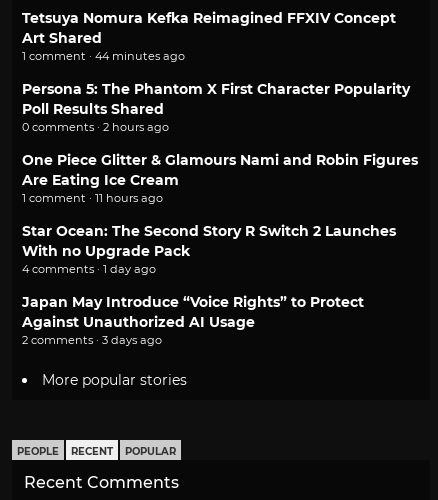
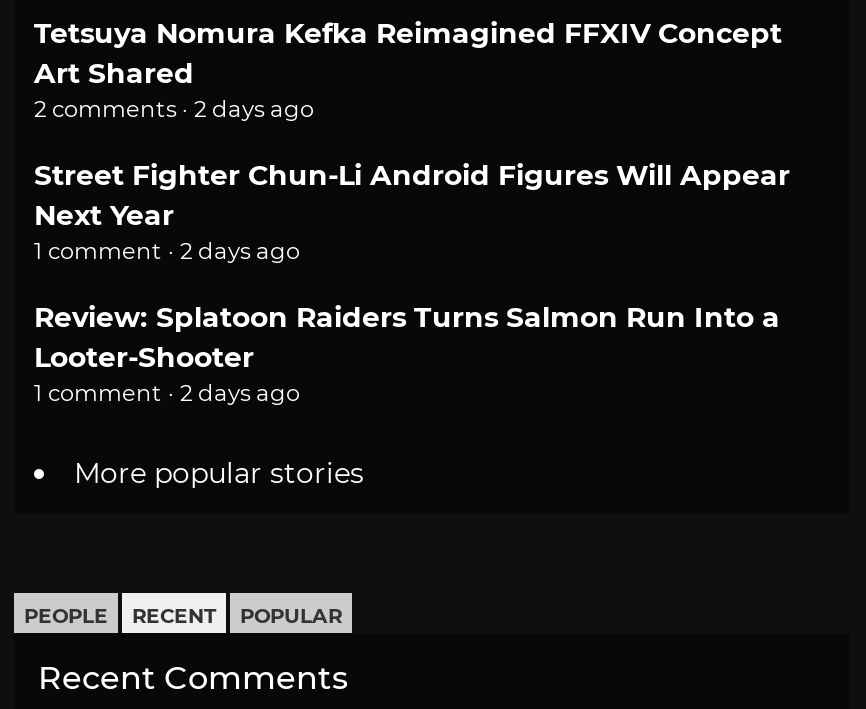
[22,49,418,347] 1 comment · 44 minutes ago | Persona 5: The Phantom X First Character Popularity | Poll Results Shared | 0 comments · 2 hours ago | One Piece Glitter & Glamours Nami and Robin Figures | Are Eating Ice Cream | 1 comment · 11 hours ago | Star Ocean: The Second Story R Switch 2 Launches | With no Upgrade Pack | 4 comments · 1 day ago | Japan May Introduce “Voice Rights” to Protect | Against Unauthorized AI Usage | 2 comments · 3 days ago -> [34,95,790,407] 2 comments · 2 days ago | Street Fighter Chun-Li Android Figures Will Appear | Next Year | 1 comment · 2 days ago | Review: Splatoon Raiders Turns Salmon Run Into a | Looter-Shooter | 1 comment · 2 days ago

